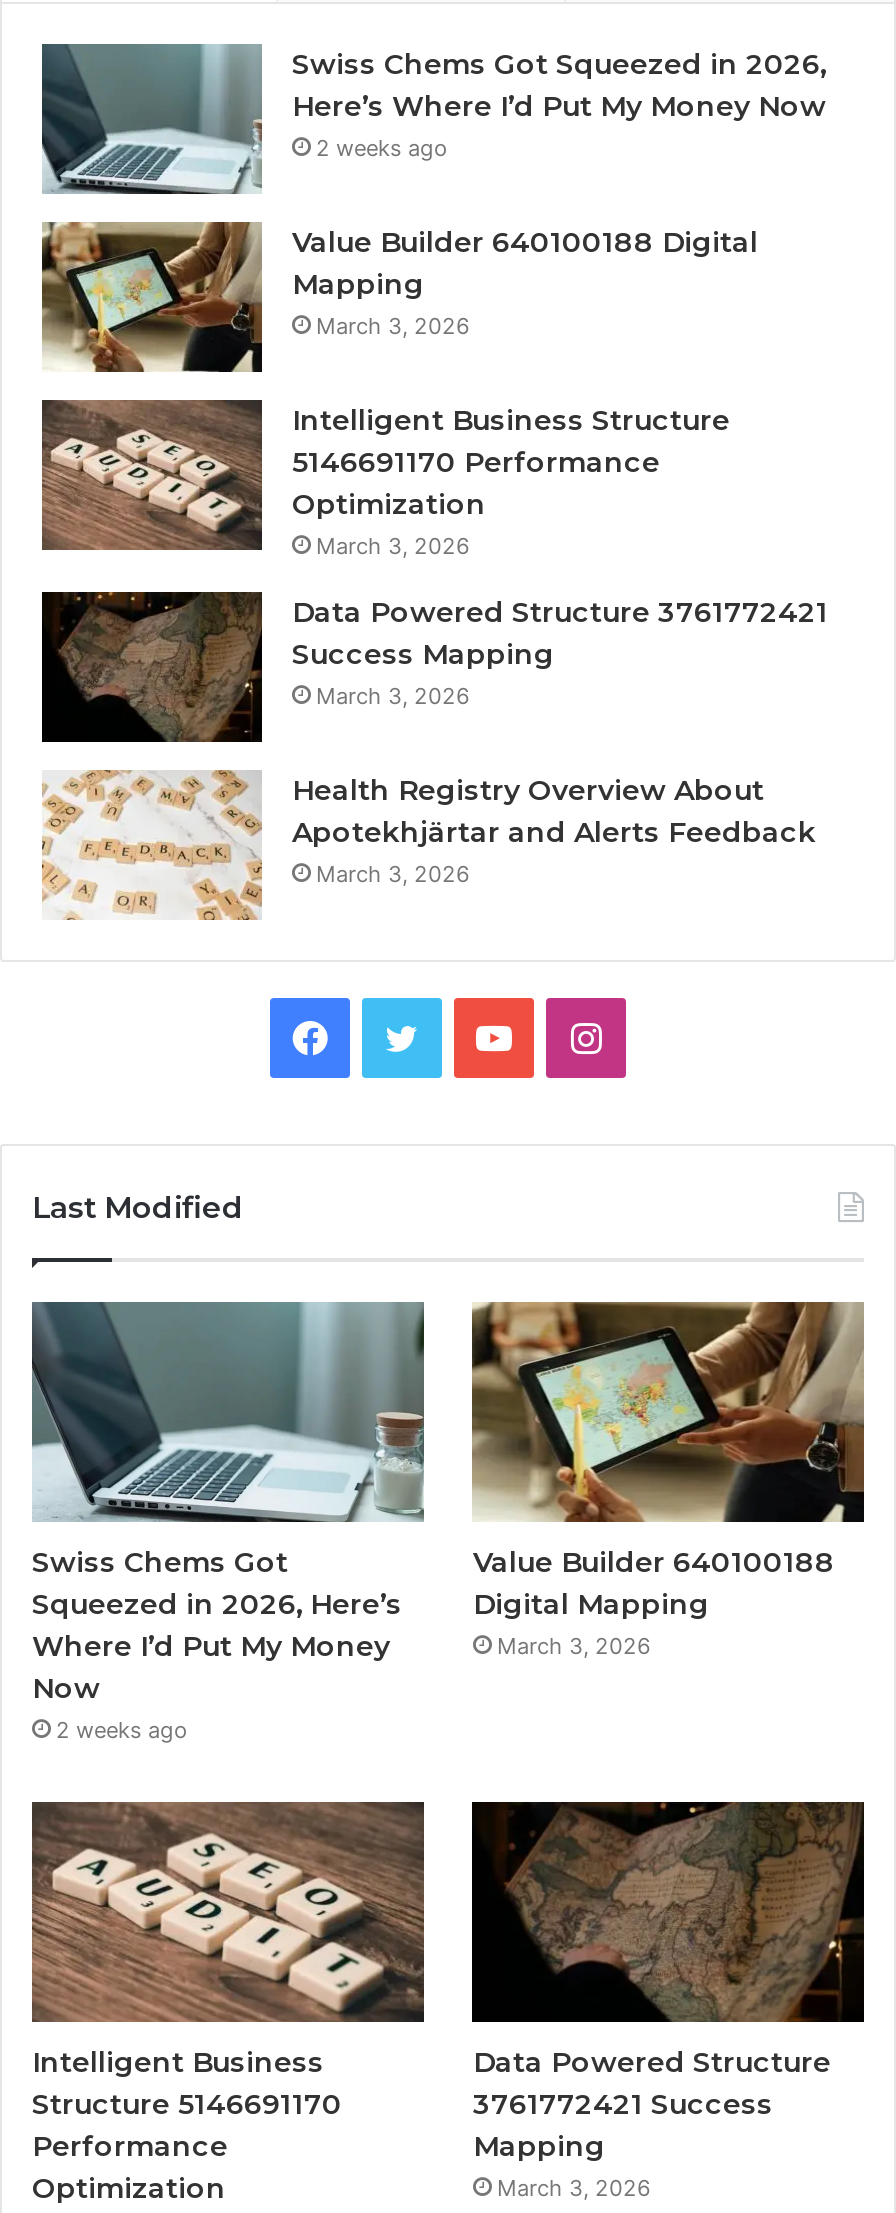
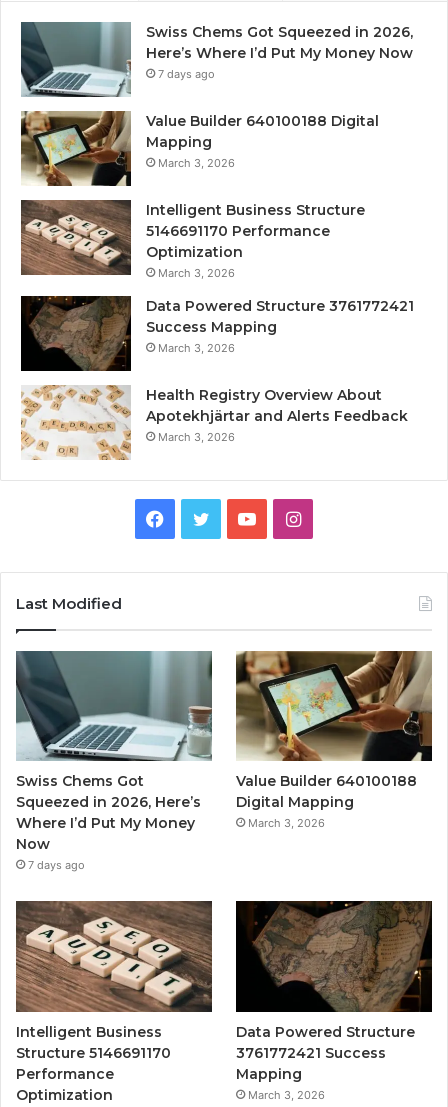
[316,134,448,162] 2 weeks ago -> [158,67,215,81] 7 days ago
[56,1716,188,1744] 2 weeks ago -> [28,858,85,872] 7 days ago

